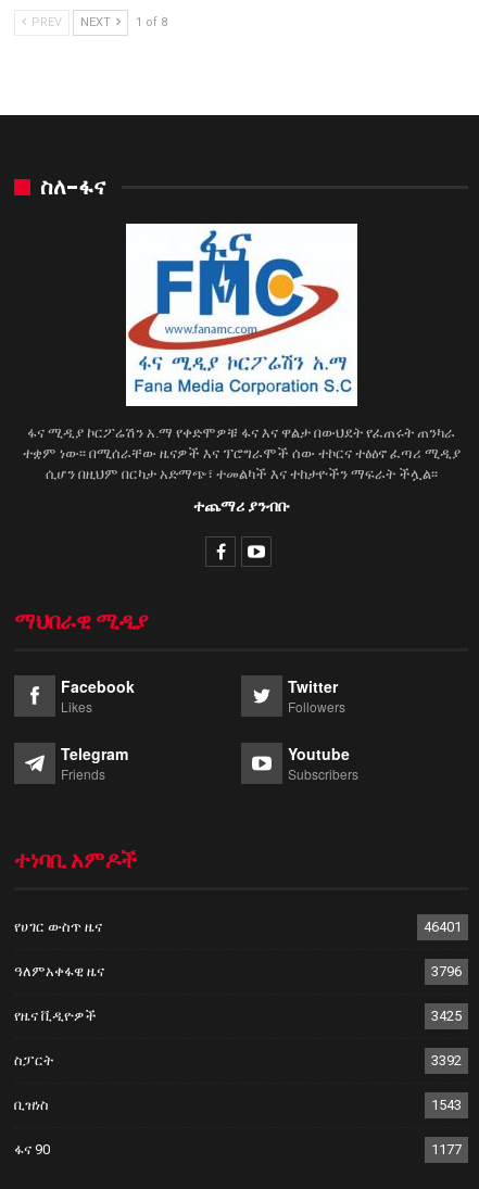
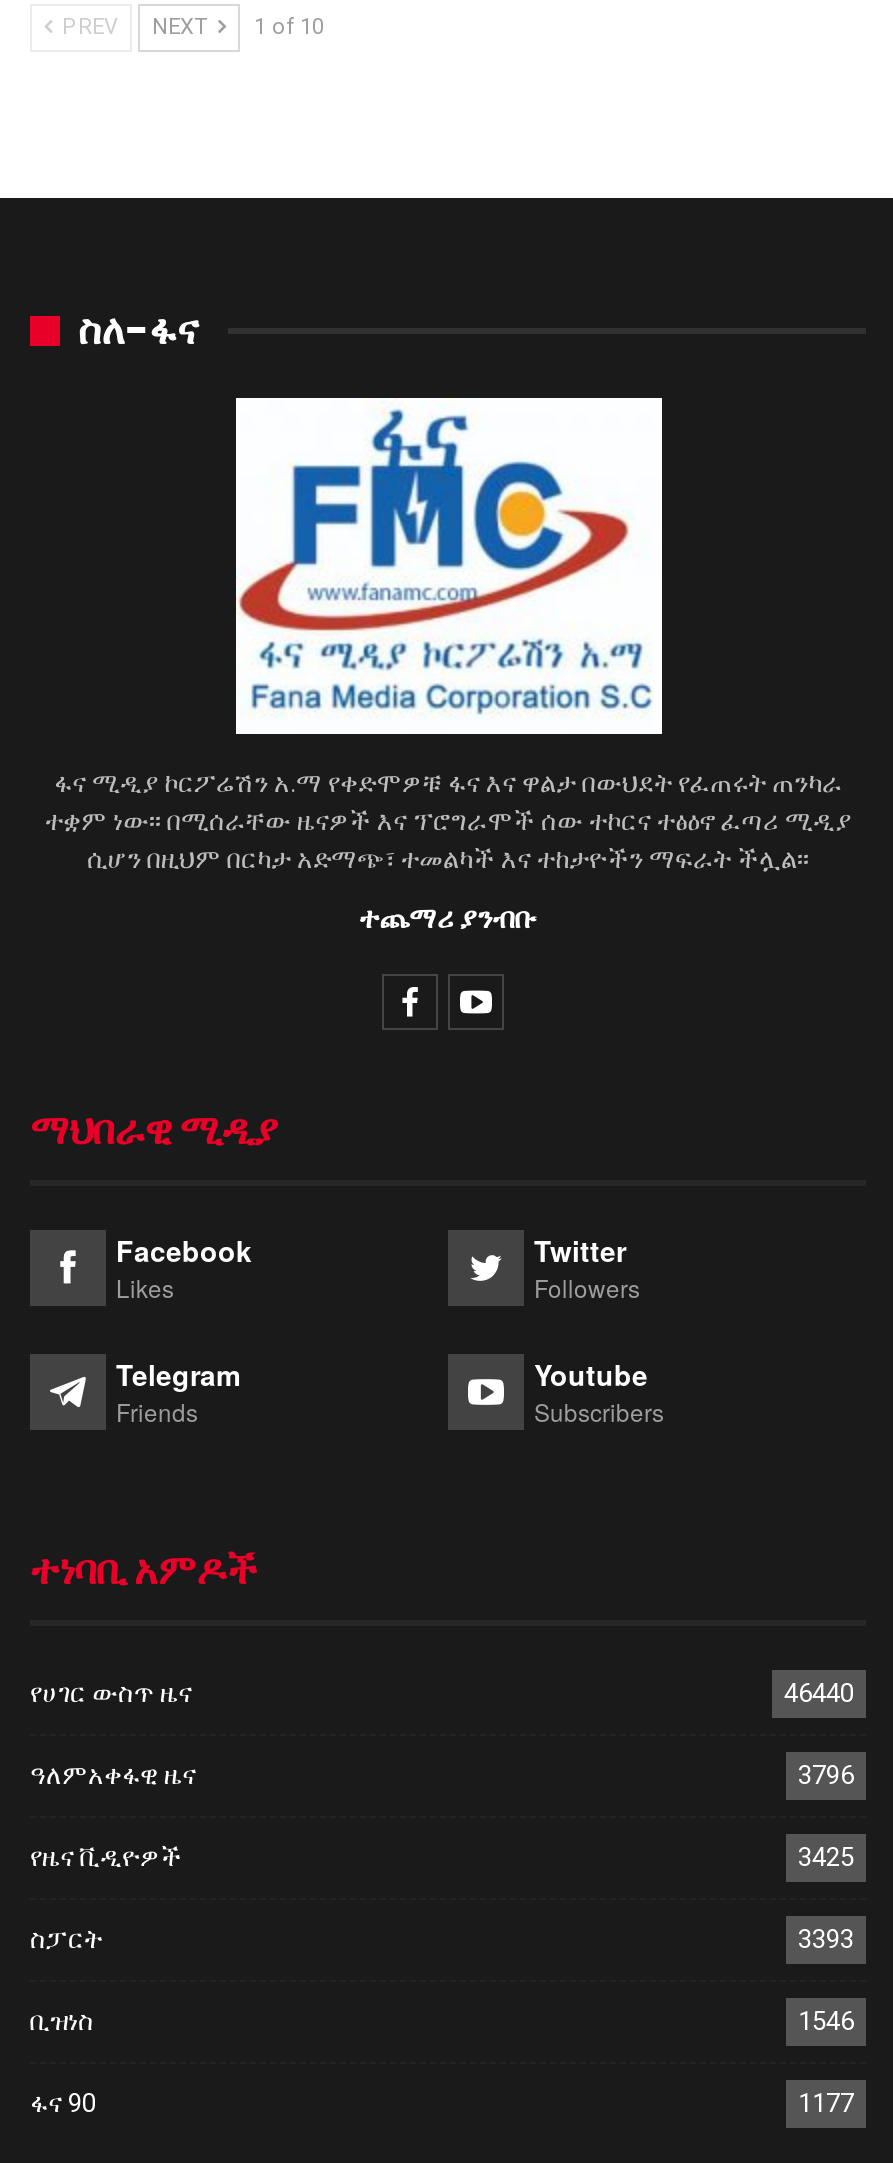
[28,15,167,29] PREV NEXT 1 of 8 -> [56,14,324,40] PREV NEXT 1 of 10
[424,918,462,935] 46401 -> [784,1678,854,1708] 46440
[431,1052,462,1068] 3392 -> [798,1924,854,1954] 3393
[431,1096,462,1113] 1543 -> [798,2006,854,2036] 1546

